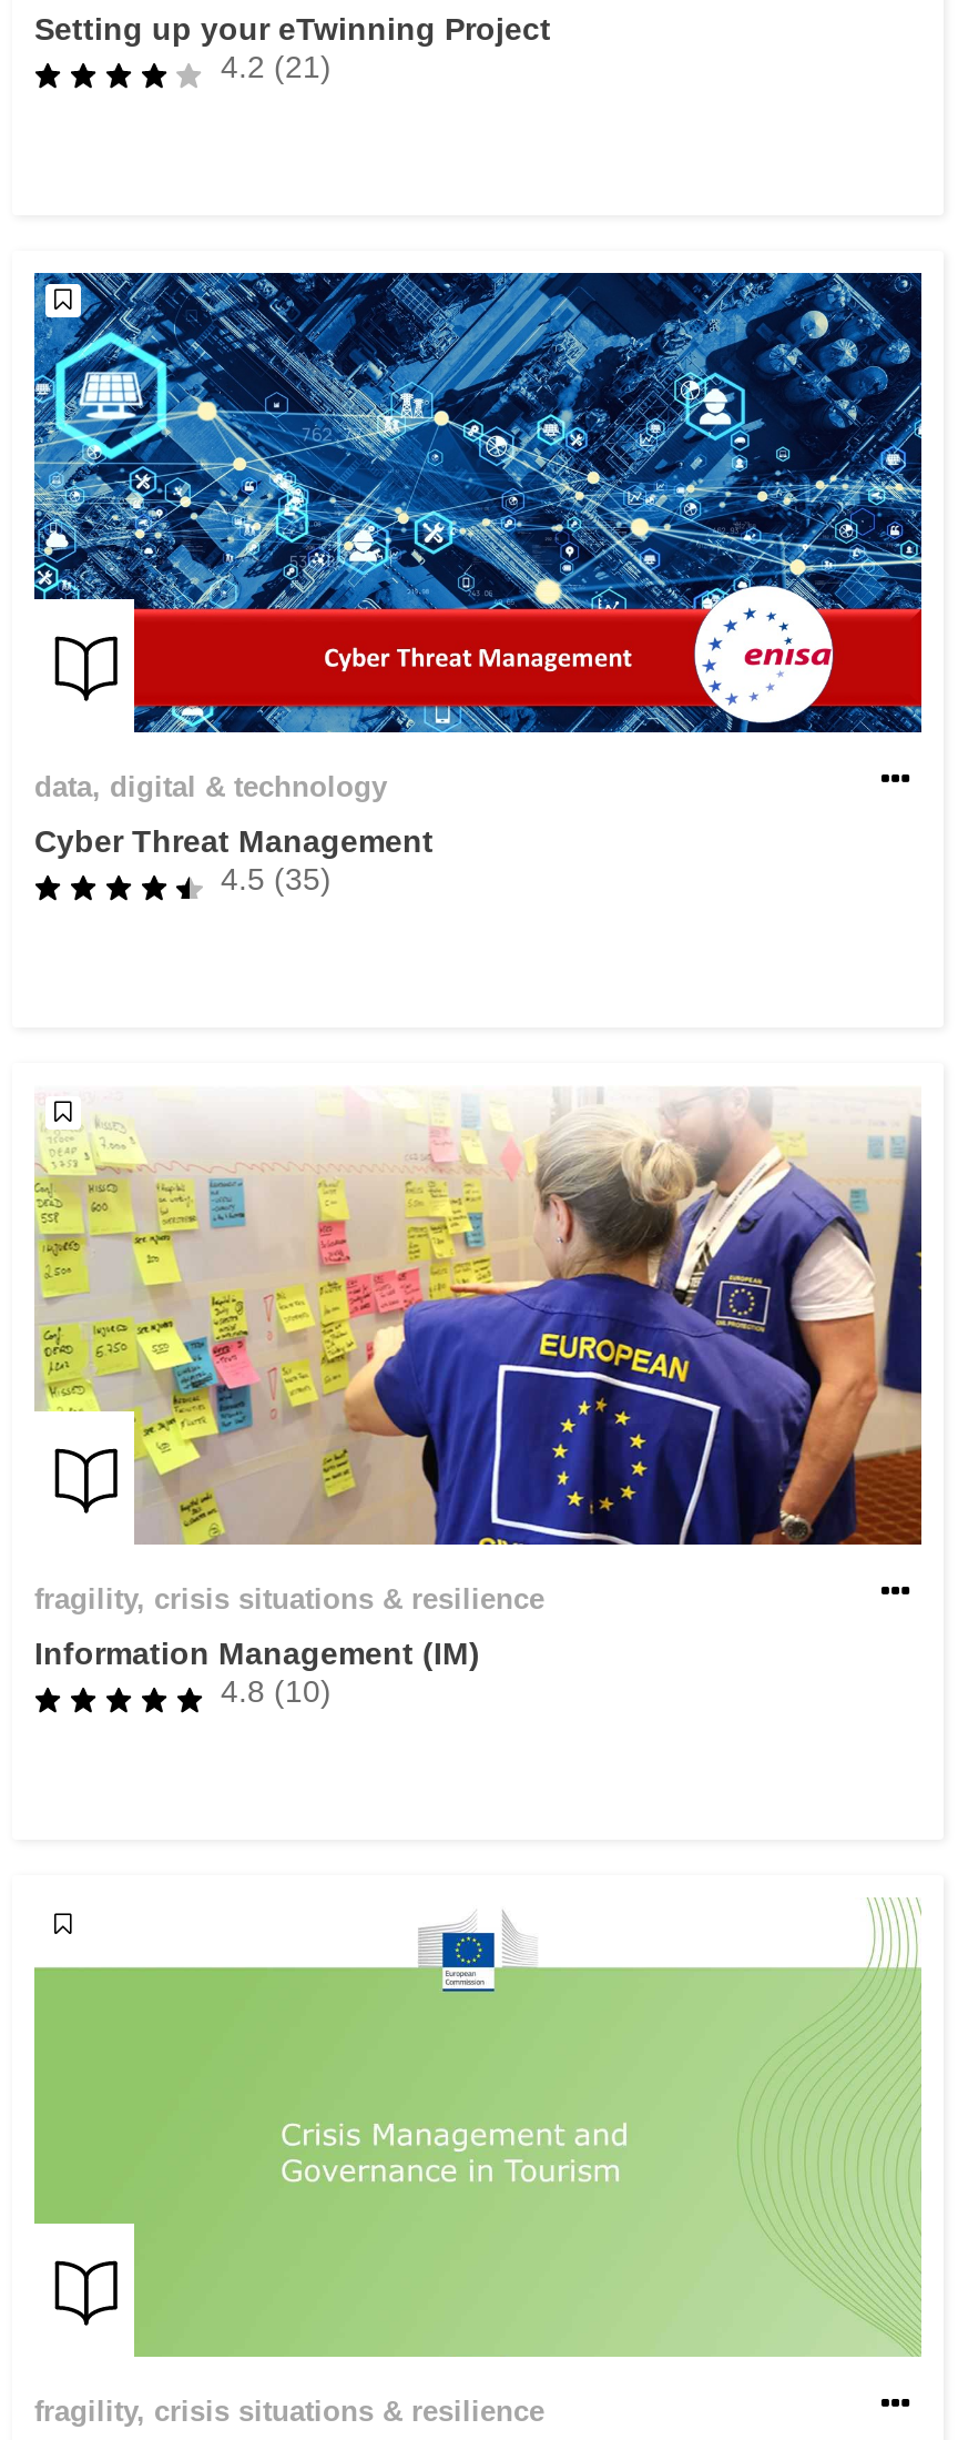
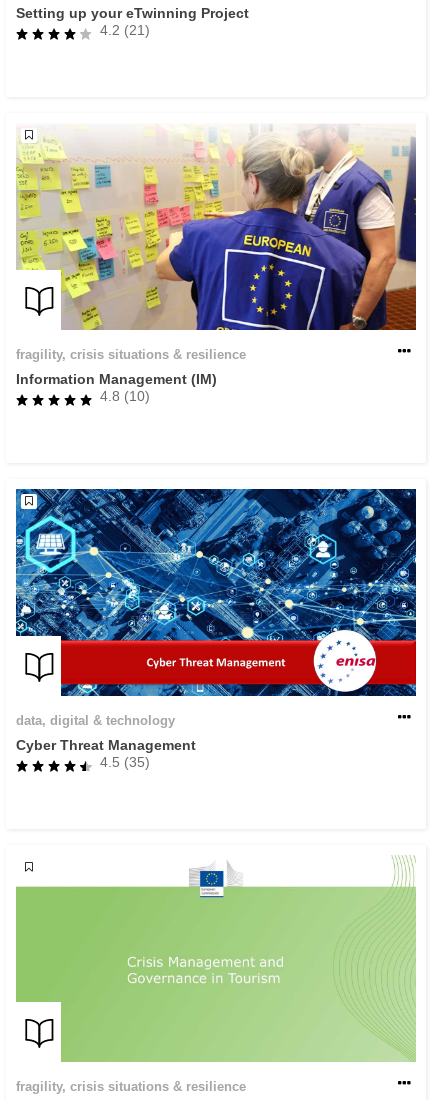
moved [32,271,924,897] -> [15,488,417,770]: [image] | data, digital & technology | Cyber Threat Management | 4.5 (35)
moved [30,1085,924,1709] -> [14,123,417,404]: [image] | fragility, crisis situations & resilience | Information Management (IM) | 4.8 (10)

